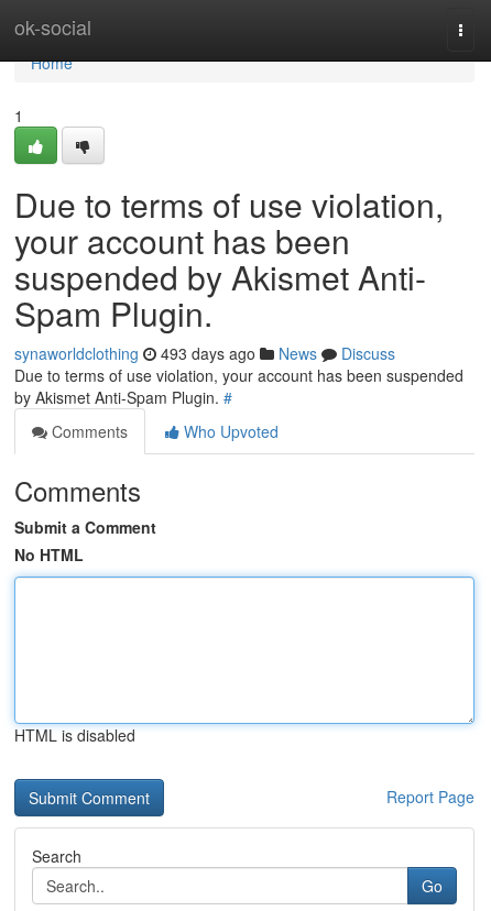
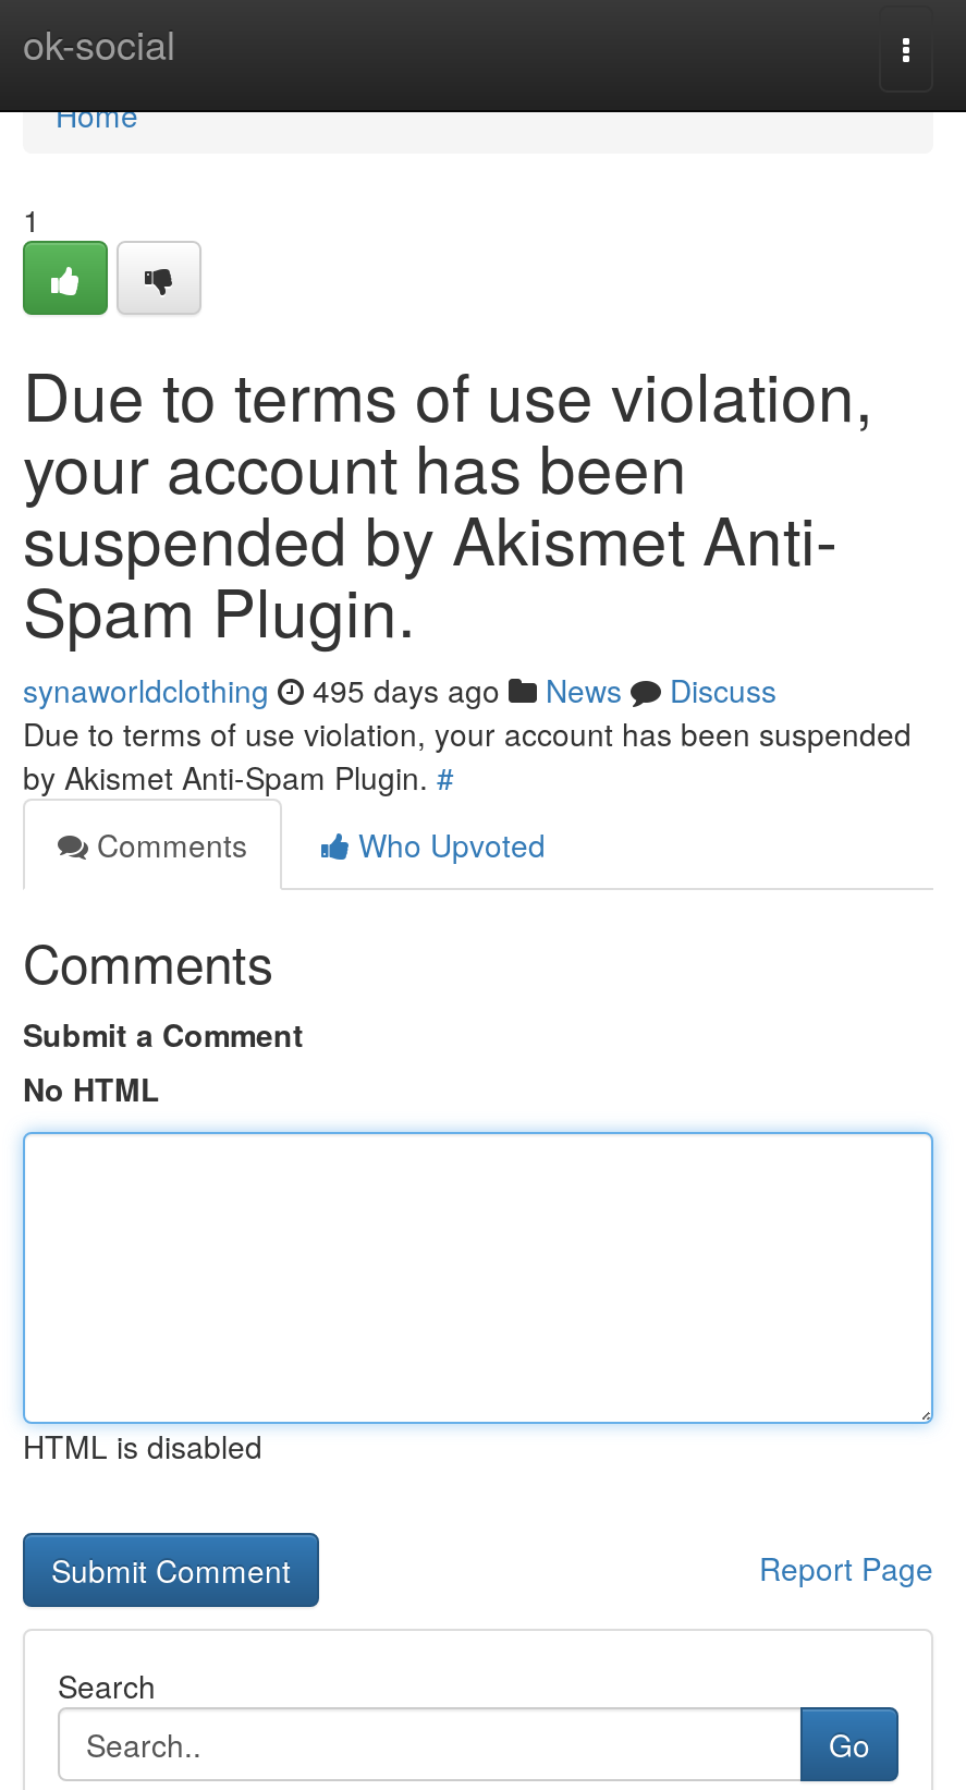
[14,342,395,364] synaworldclothing 493 days ago News Discuss -> [23,668,777,711] synaworldclothing 495 days ago News Discuss

